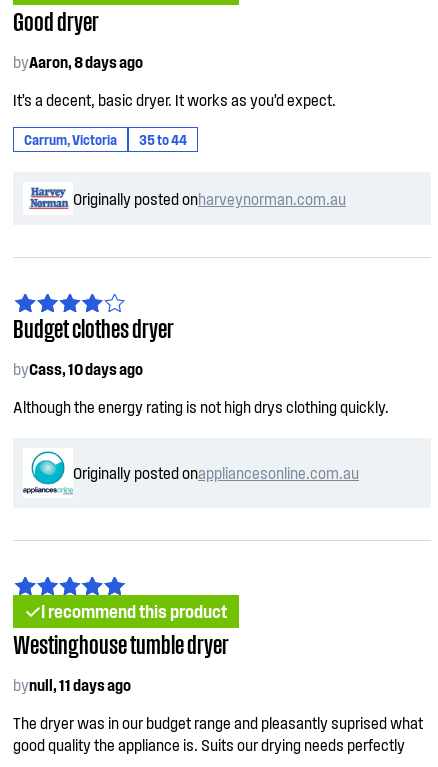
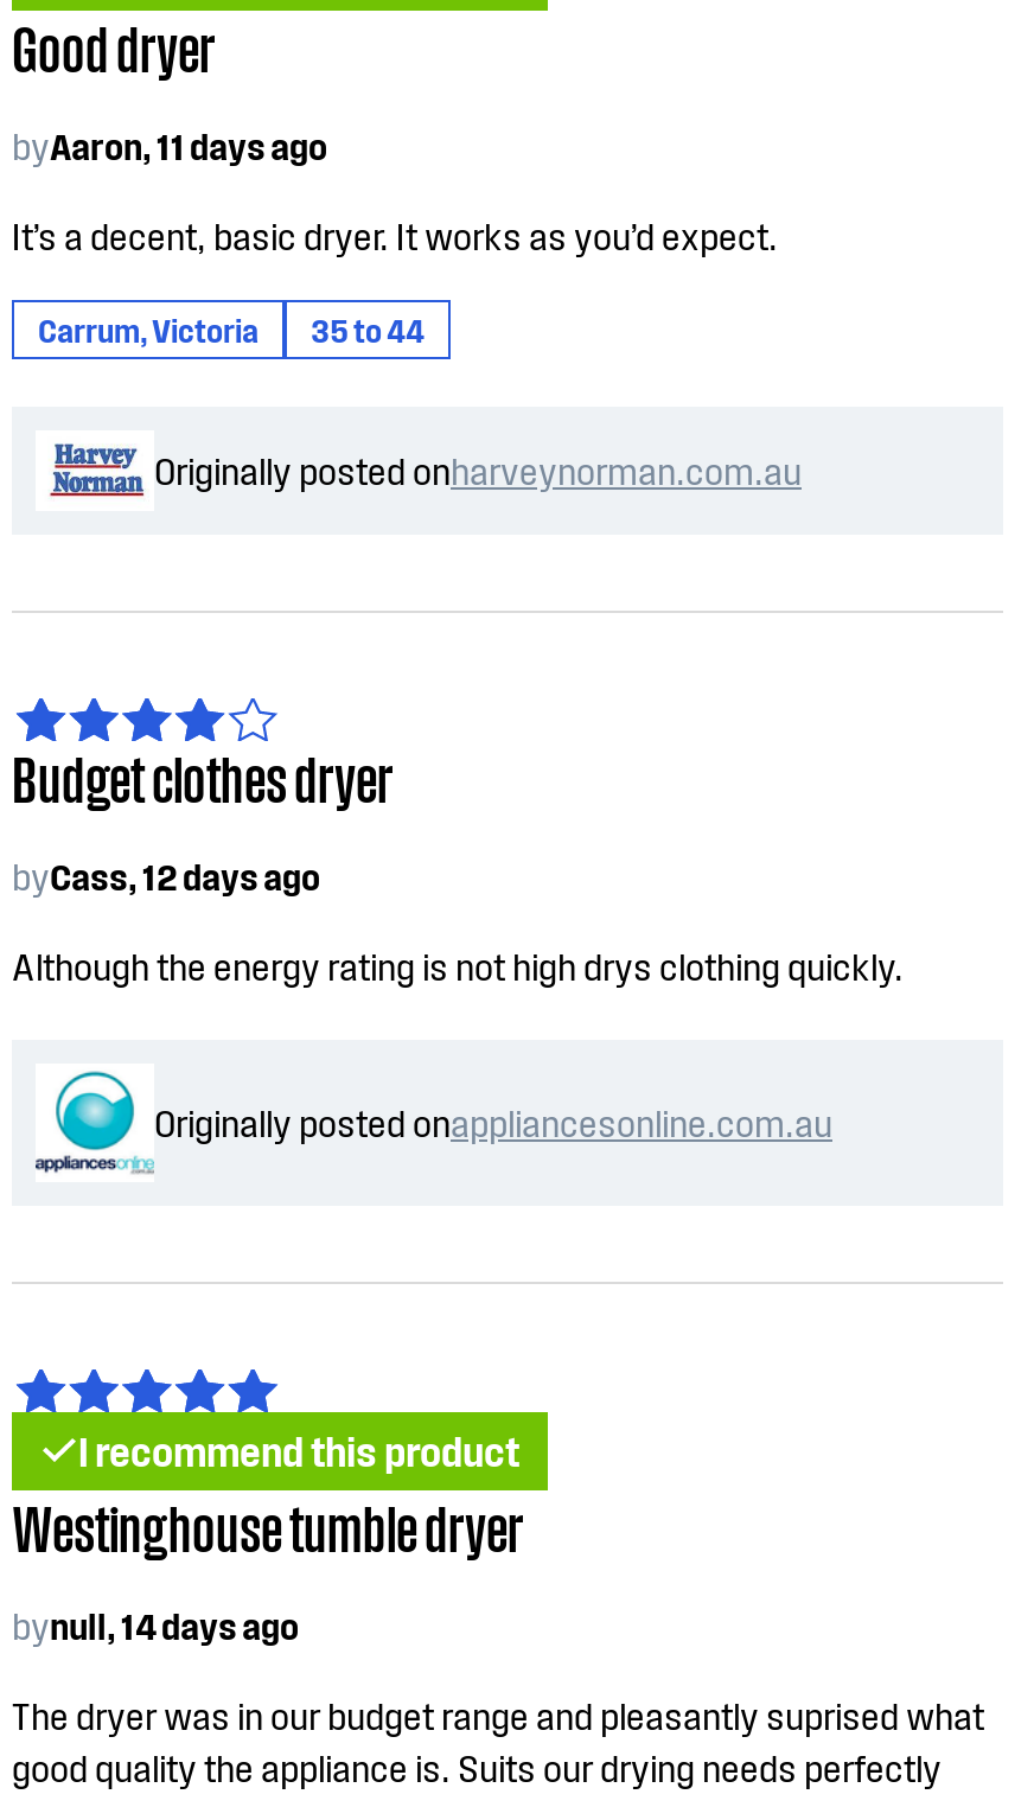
[13,52,143,71] byAaron, 8 days ago -> [12,123,327,168] byAaron, 11 days ago
[13,359,143,378] byCass, 10 days ago -> [12,852,320,897] byCass, 12 days ago
[13,675,131,694] bynull, 11 days ago -> [12,1601,299,1646] bynull, 14 days ago

